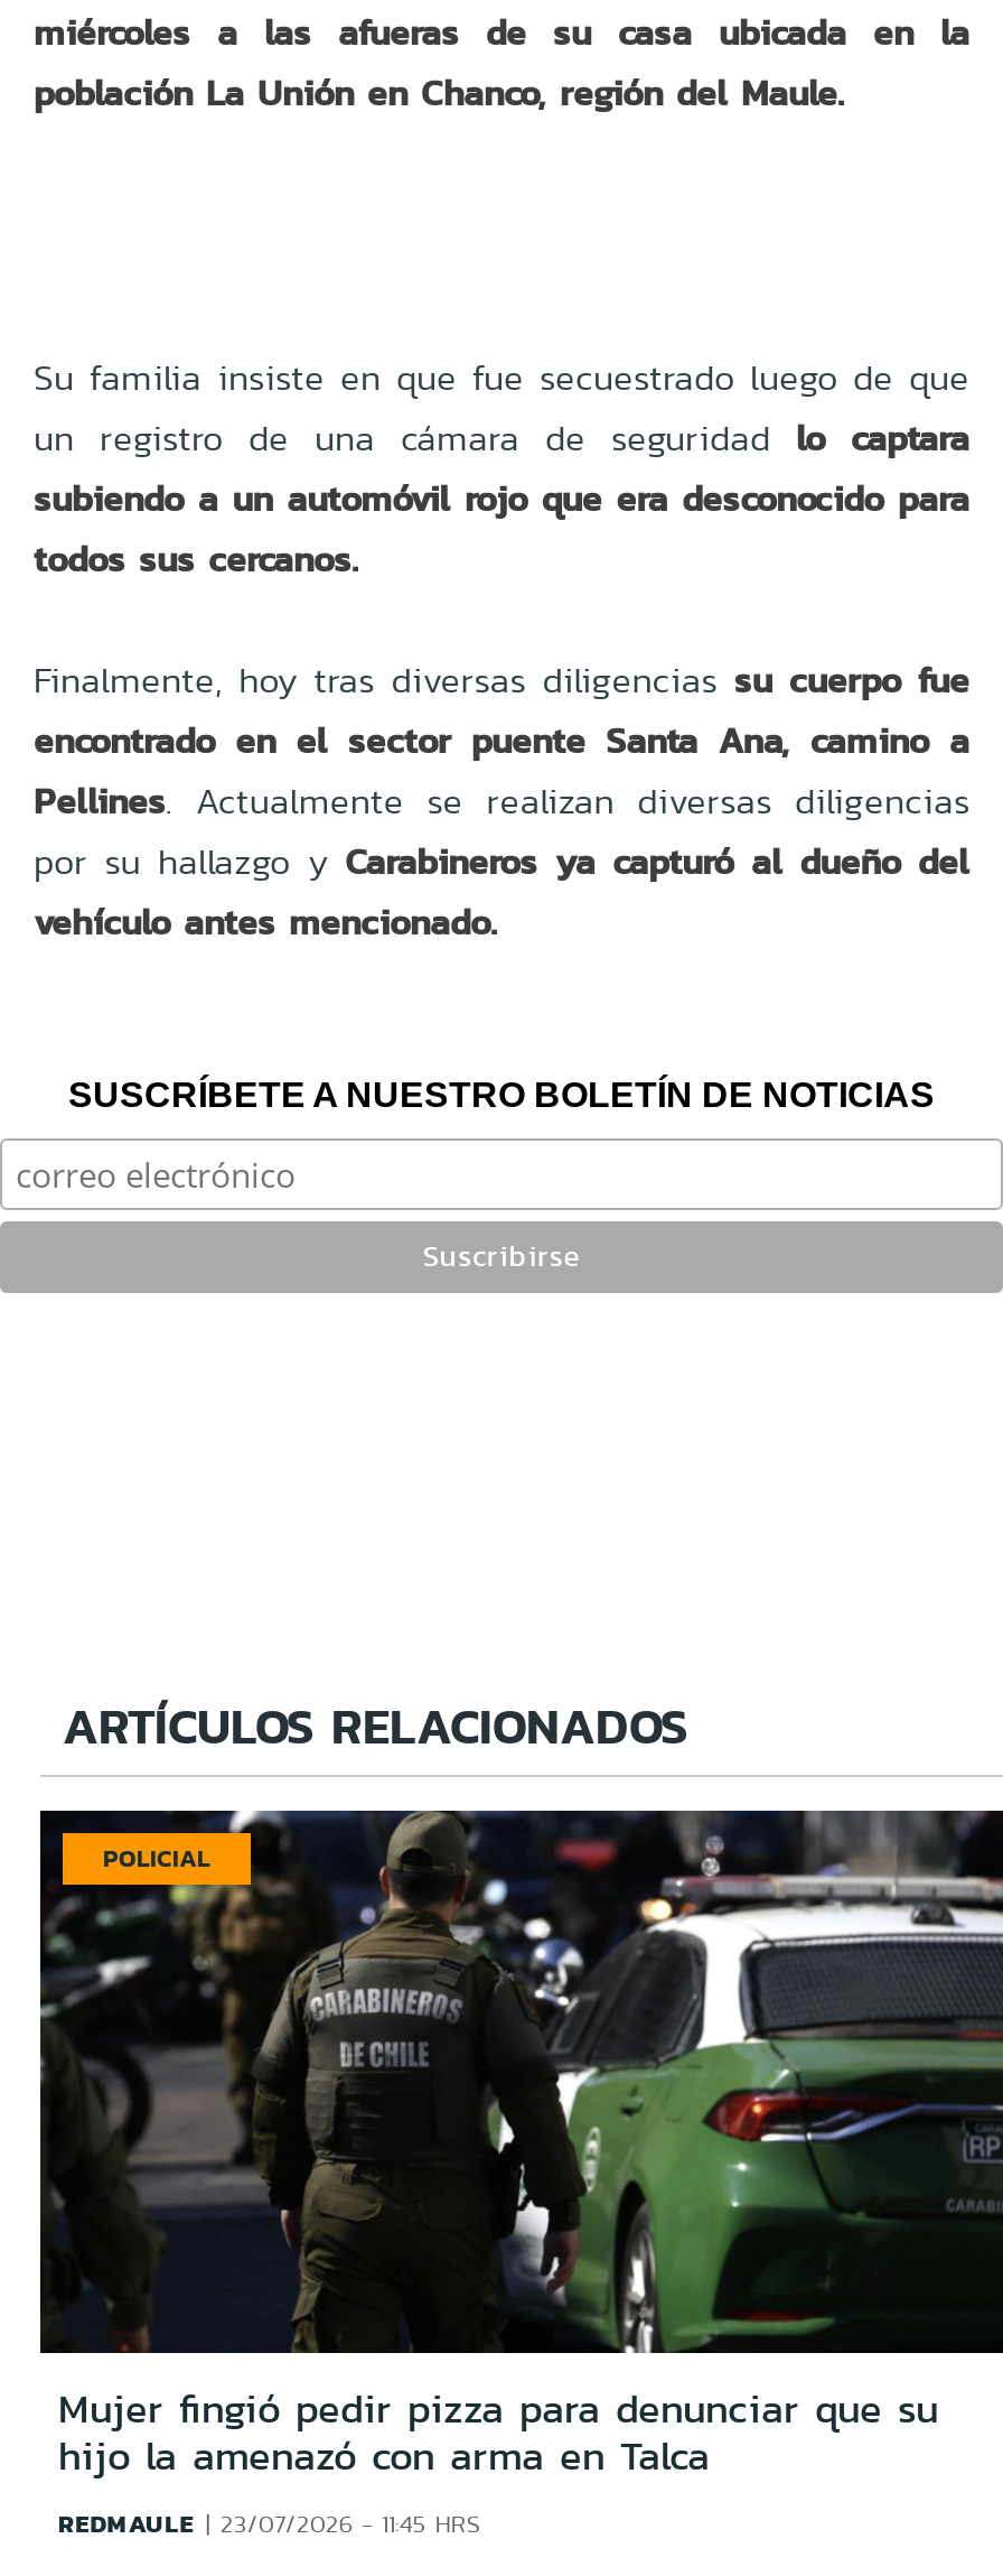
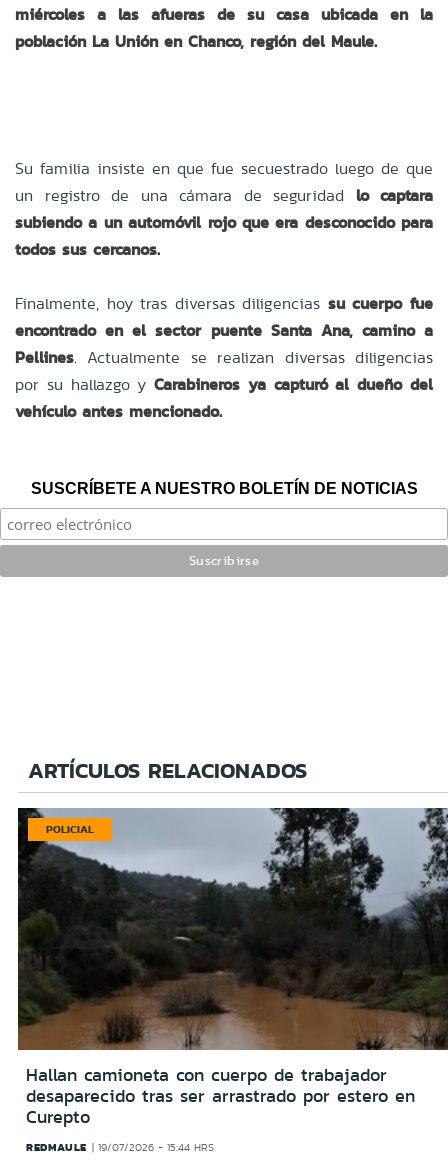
[40,1808,996,2485] [image] | Mujer fingió pedir pizza para denunciar que su | hijo la amenazó con arma en Talca -> [18,807,445,1130] [image] | Hallan camioneta con cuerpo de trabajador | desaparecido tras ser arrastrado por estero en | Curepto
[58,2505,480,2541] REDMAULE 23/07/2026 - 11:45 HRS -> [26,1139,214,1155] REDMAULE 19/07/2026 - 15:44 HRS

